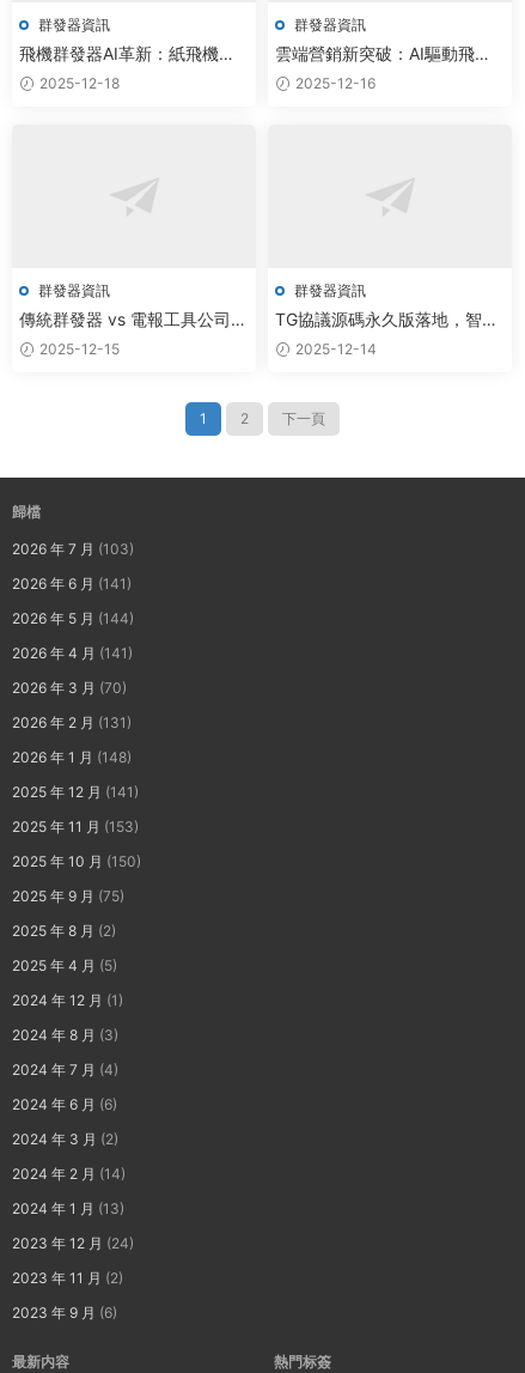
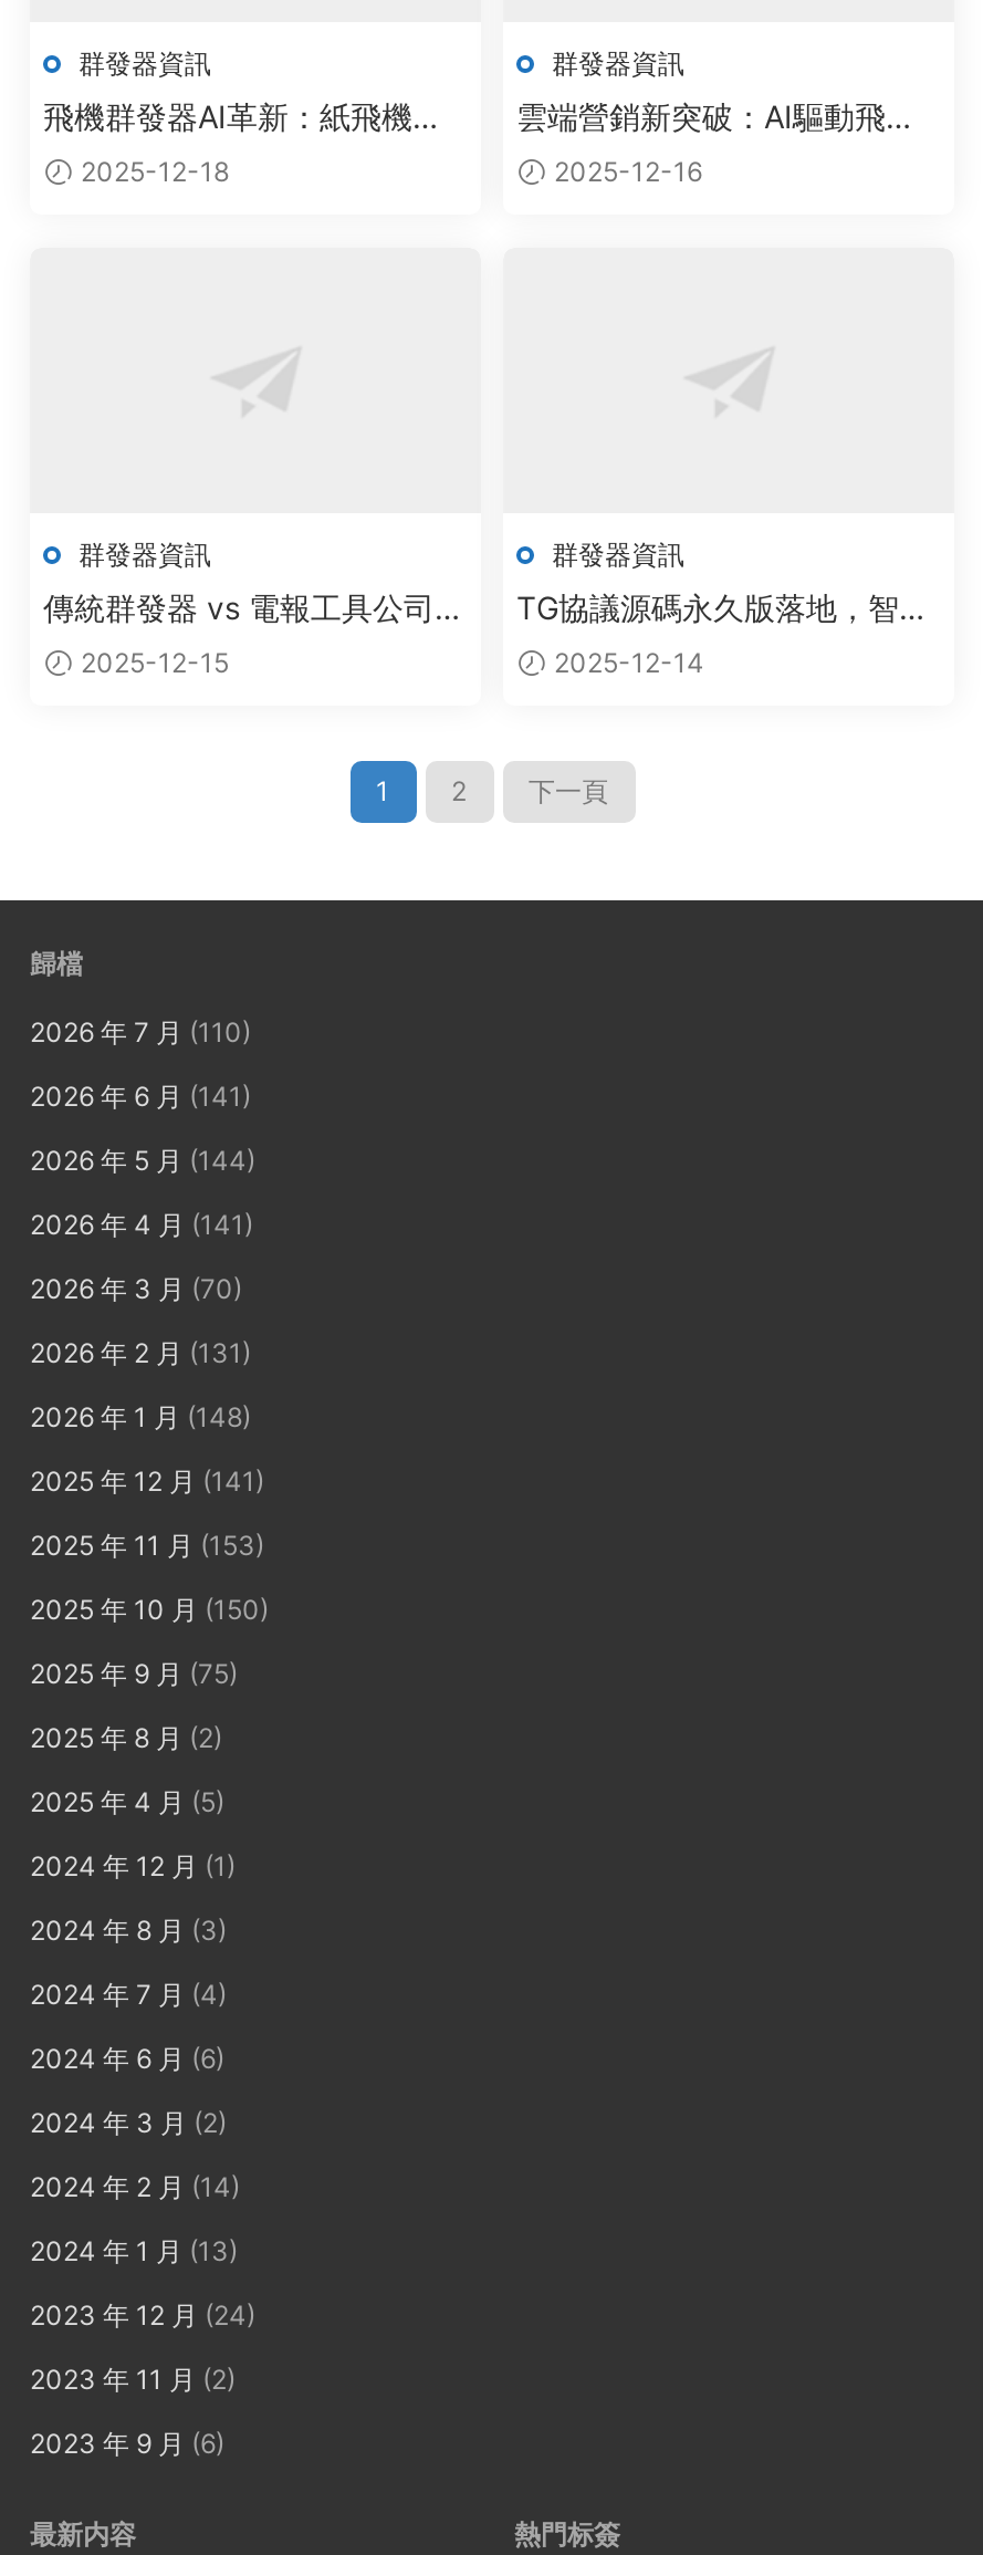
[12,540,134,558] 2026 年 7 月(103) -> [30,1015,251,1049] 2026 年 7 月(110)

